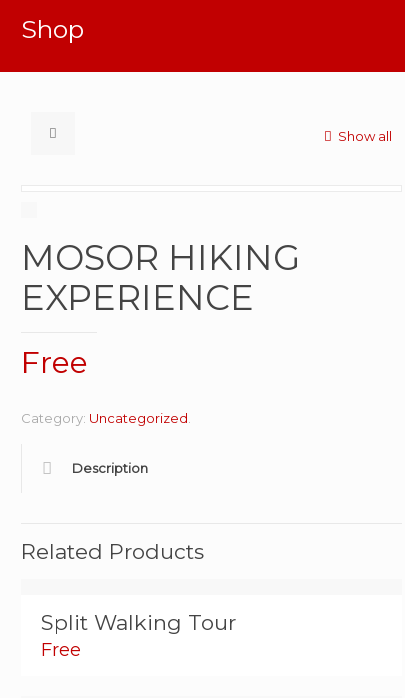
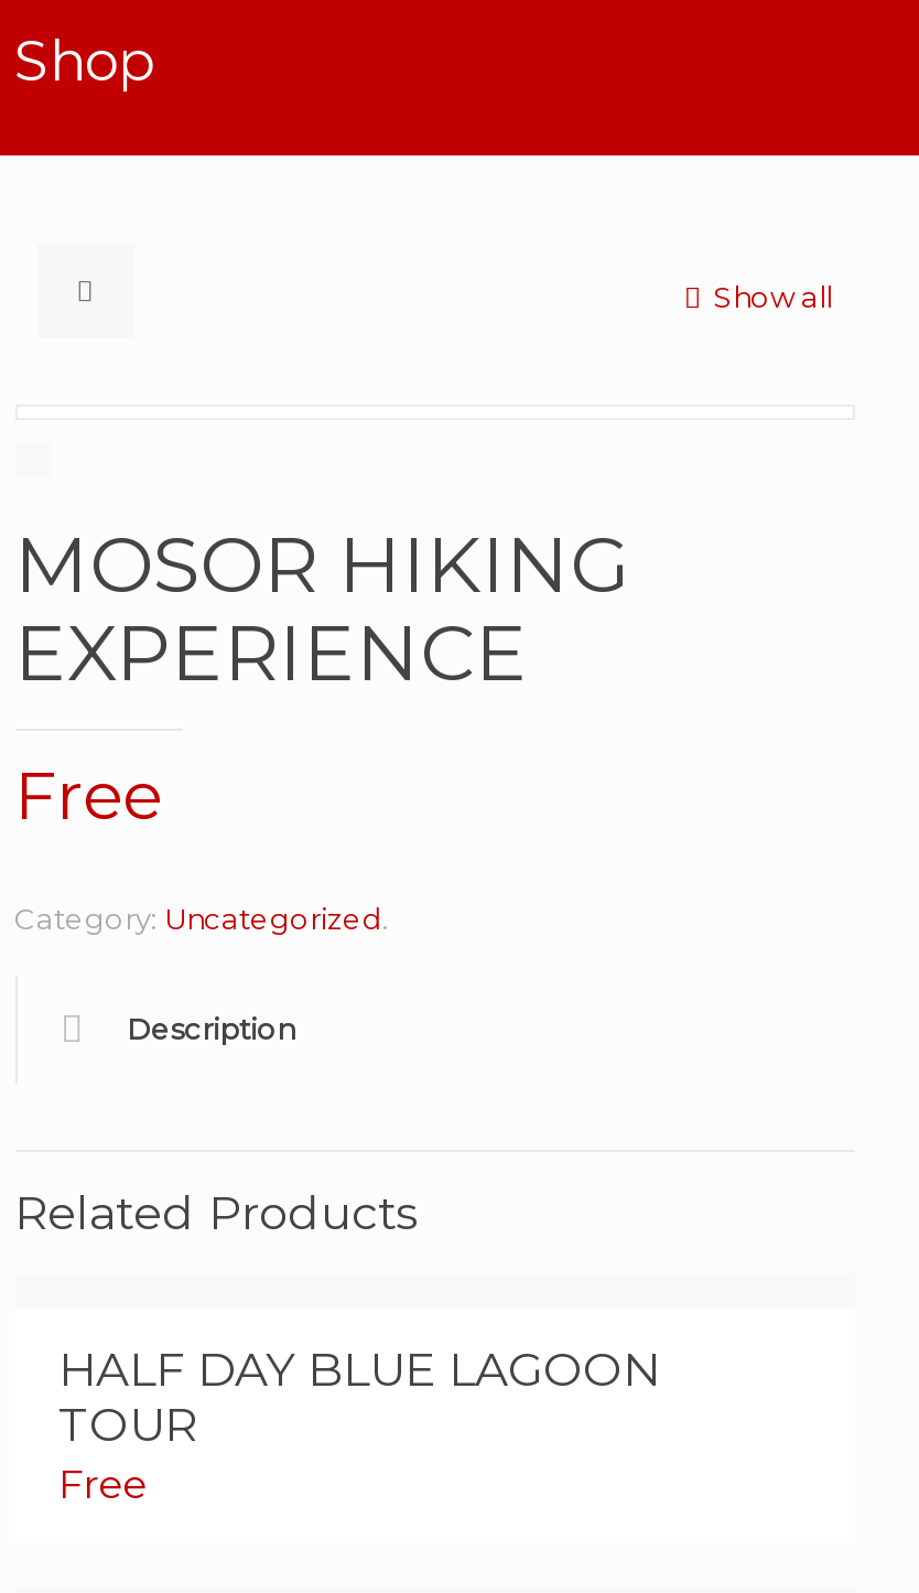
[40,610,235,635] Split Walking Tour -> [58,1341,660,1451] HALF DAY BLUE LAGOON | TOUR

